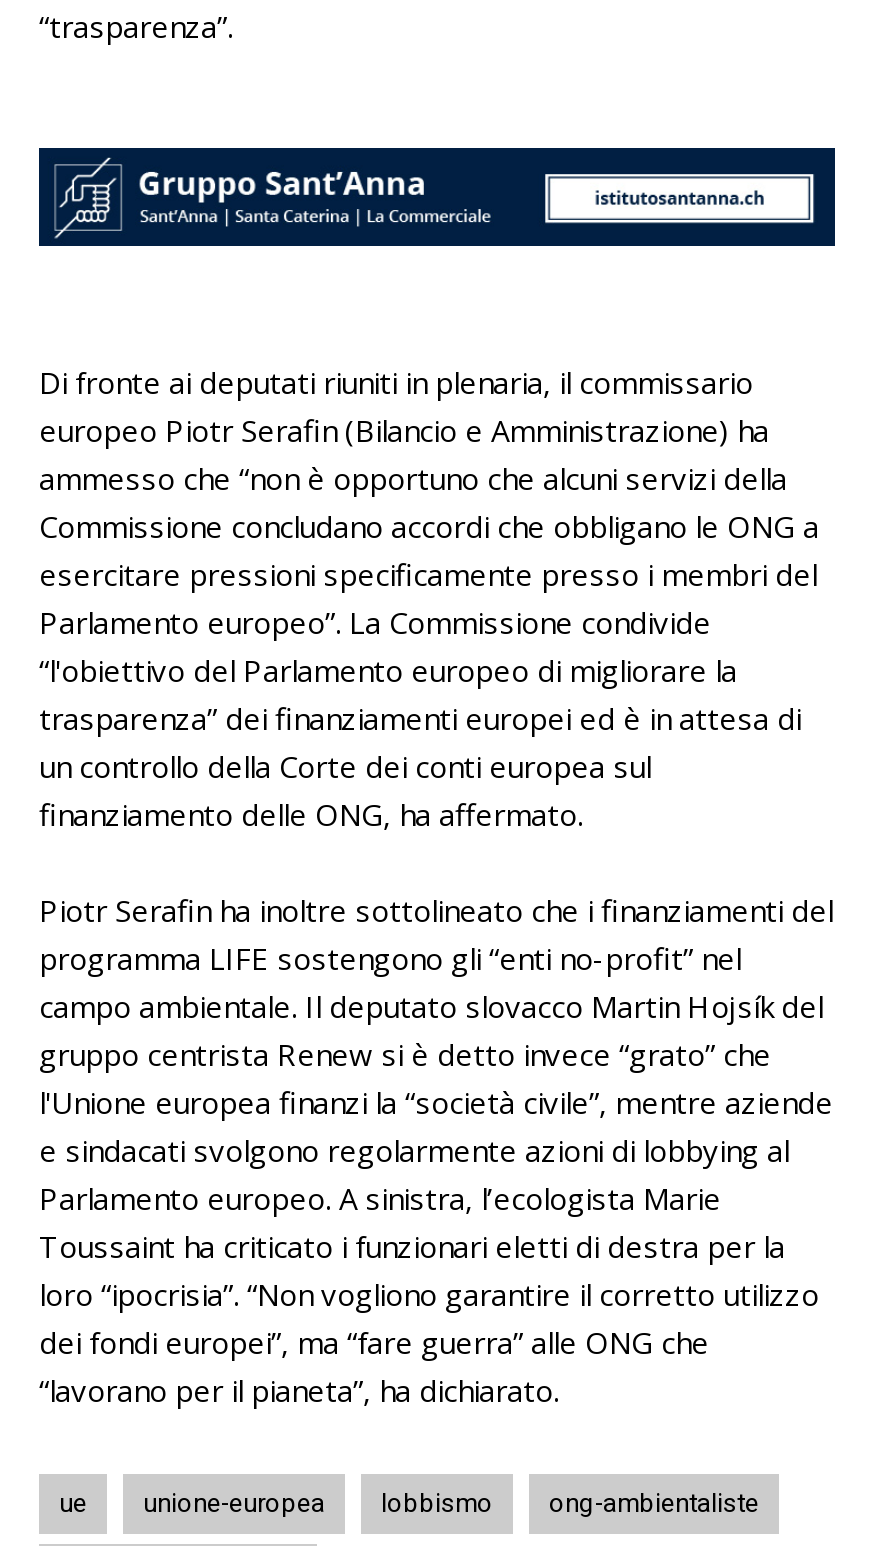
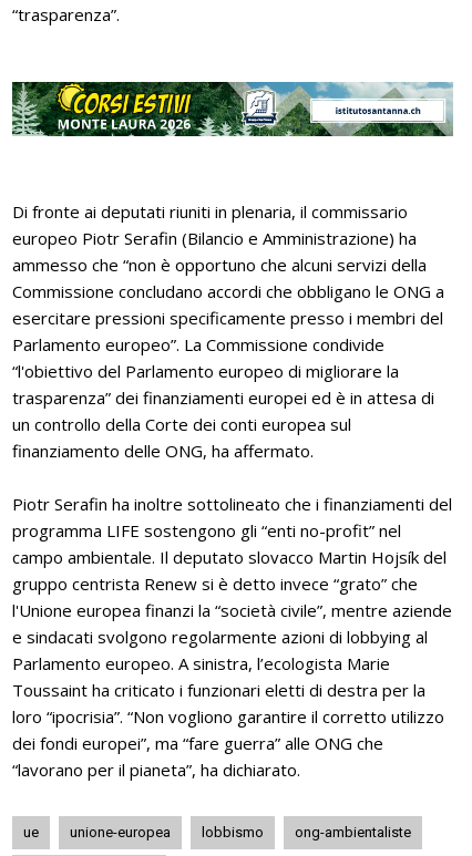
[37,146,837,248] [image] -> [11,81,453,137] [image]

